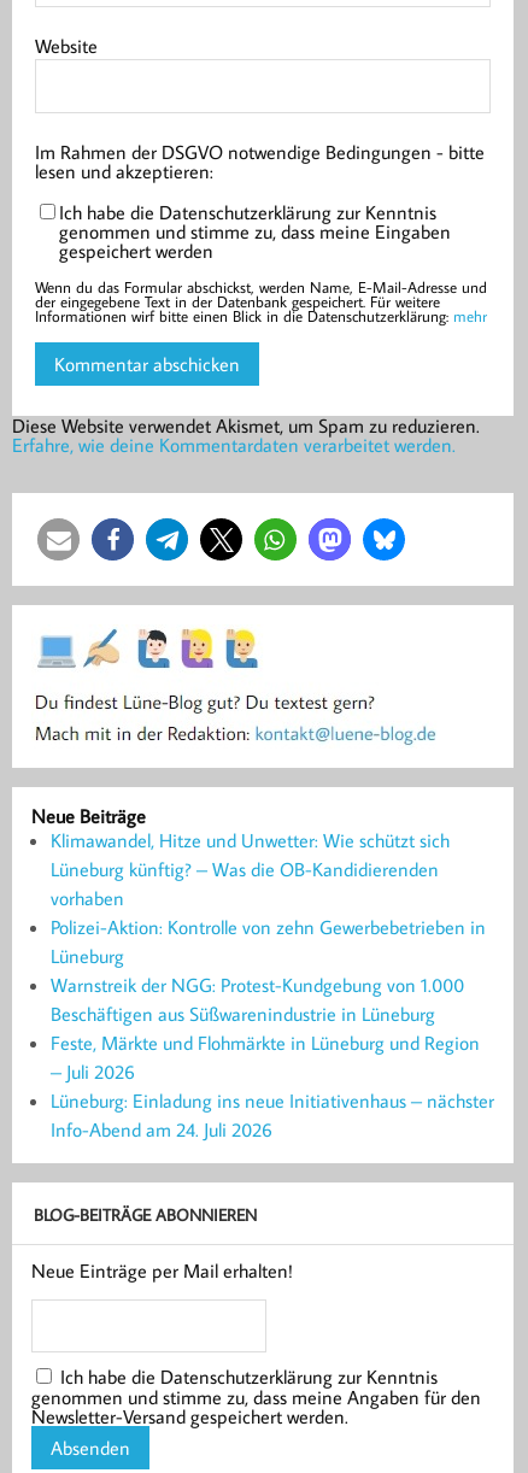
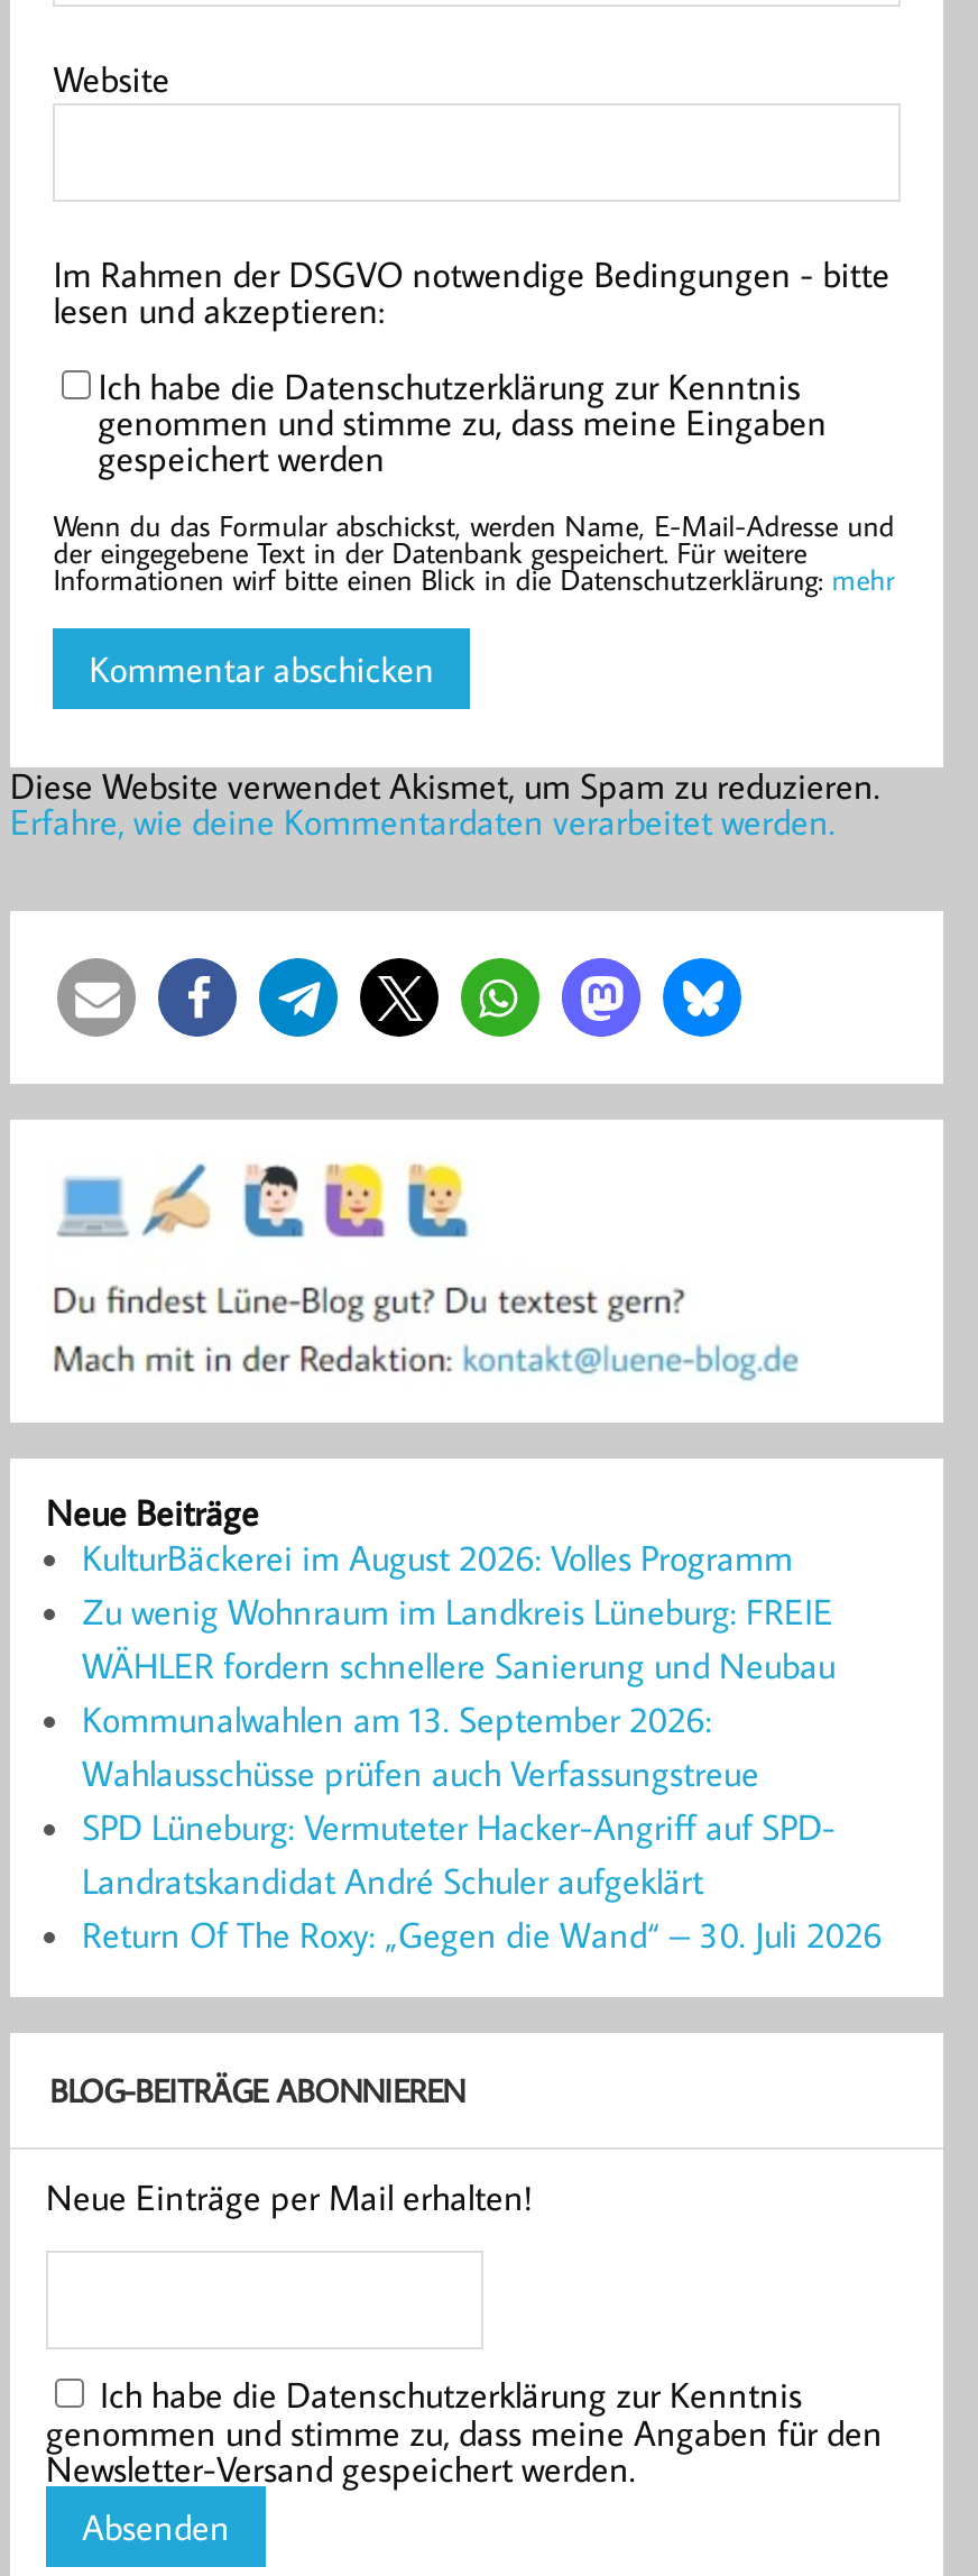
[51,828,494,1142] Klimawandel, Hitze und Unwetter: Wie schützt sich | Lüneburg künftig? – Was die OB-Kandidierenden | vorhaben | Polizei-Aktion: Kontrolle von zehn Gewerbebetrieben in | Lüneburg | Warnstreik der NGG: Protest-Kundgebung von 1.000 | Beschäftigen aus Süßwarenindustrie in Lüneburg | Feste, Märkte und Flohmärkte in Lüneburg und Region | – Juli 2026 | Lüneburg: Einladung ins neue Initiativenhaus – nächster | Info-Abend am 24. Juli 2026 -> [82,1535,883,1957] KulturBäckerei im August 2026: Volles Programm | Zu wenig Wohnraum im Landkreis Lüneburg: FREIE | WÄHLER fordern schnellere Sanierung und Neubau | Kommunalwahlen am 13. September 2026: | Wahlausschüsse prüfen auch Verfassungstreue | SPD Lüneburg: Vermuteter Hacker-Angriff auf SPD- | Landratskandidat André Schuler aufgeklärt | Return Of The Roxy: „Gegen die Wand“ – 30. Juli 2026

